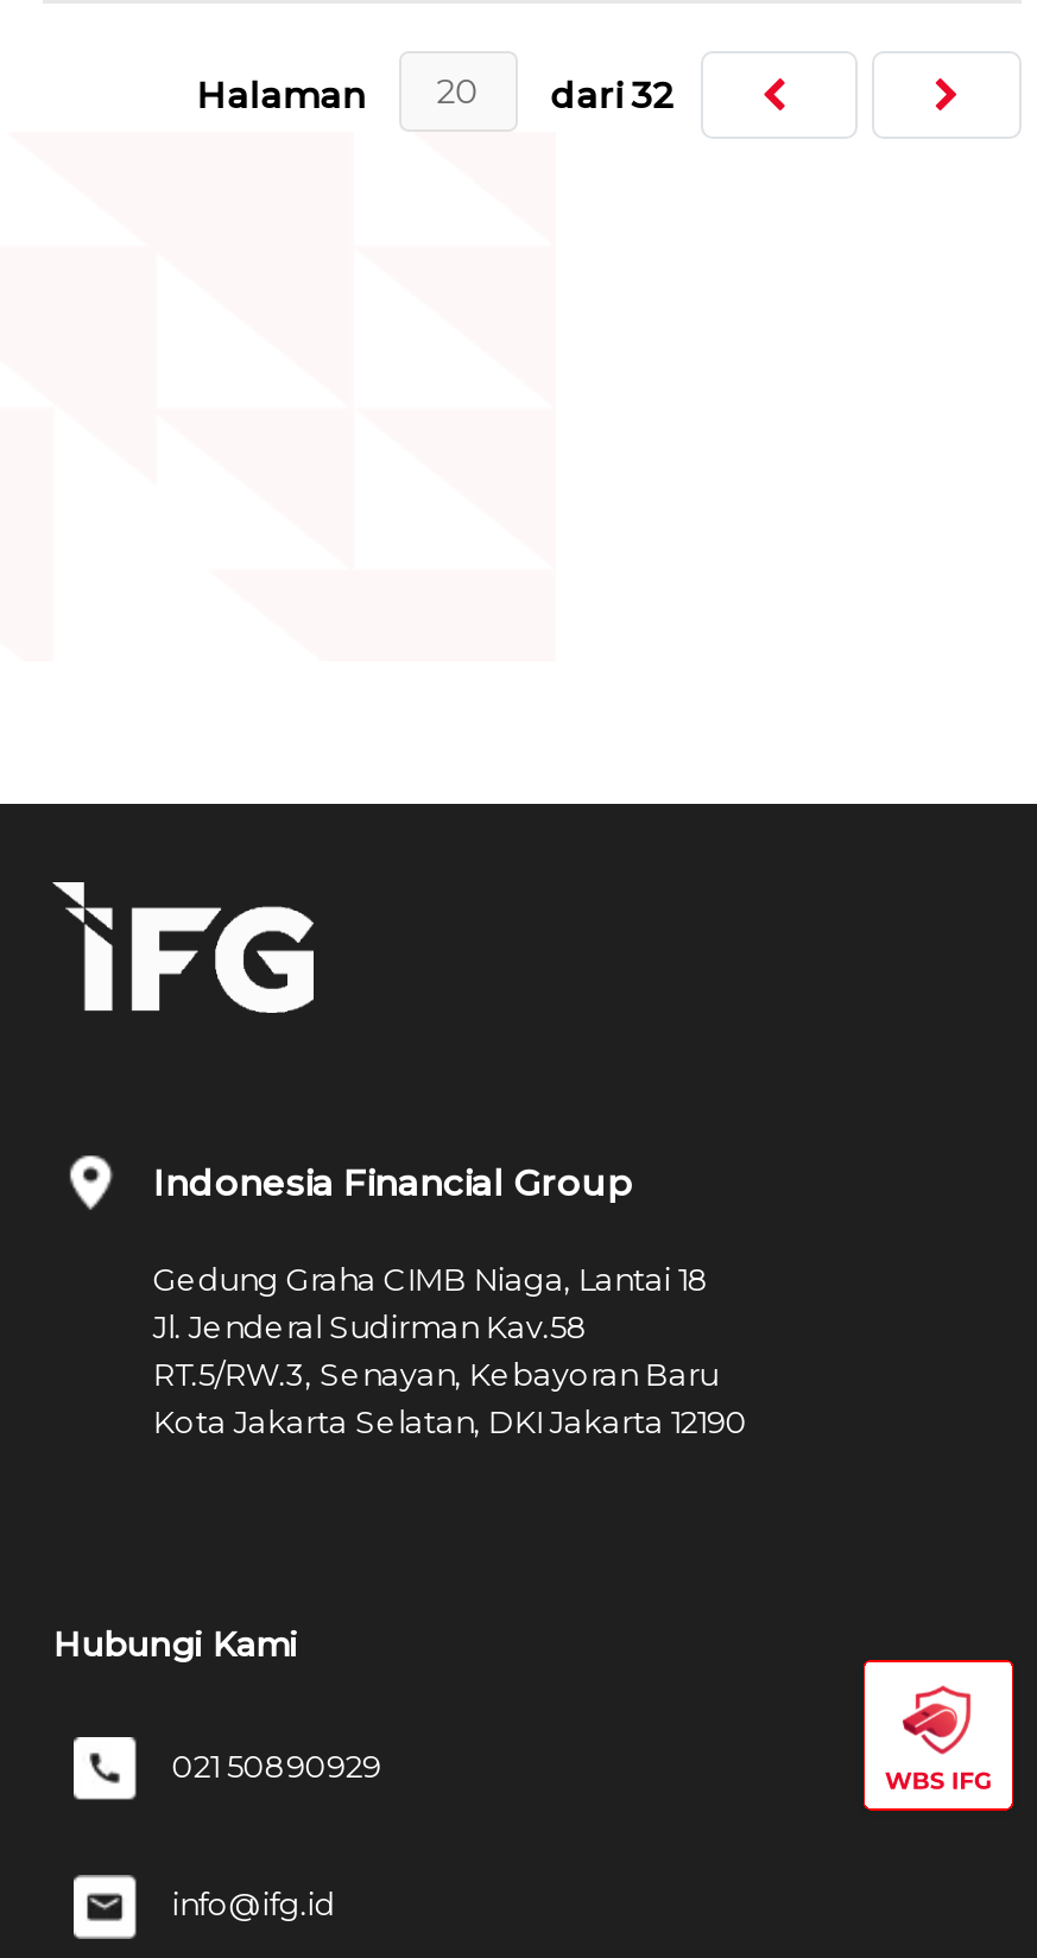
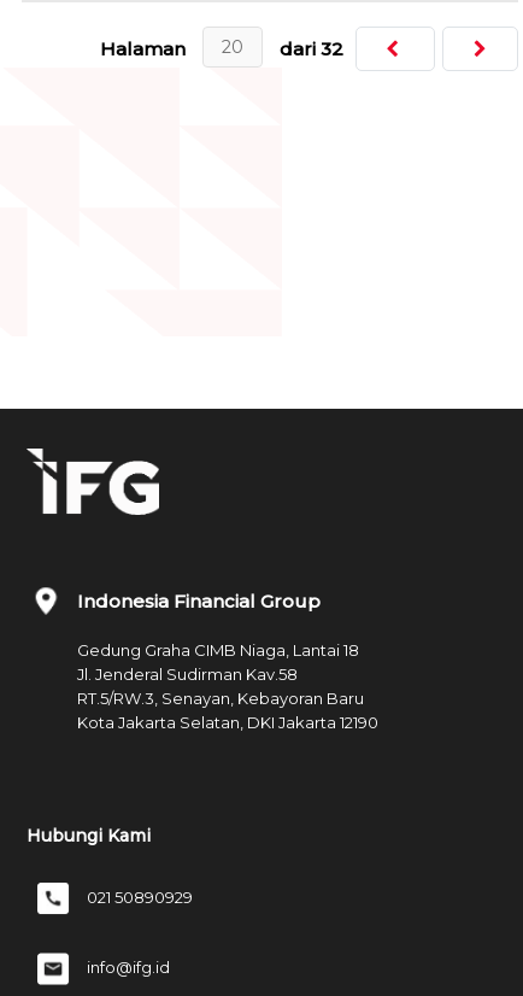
[860,1656,1017,1813] [image] -> none

